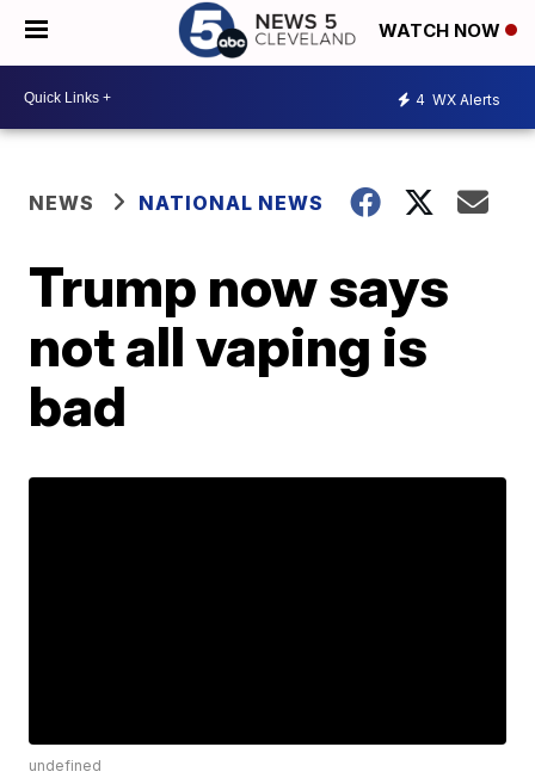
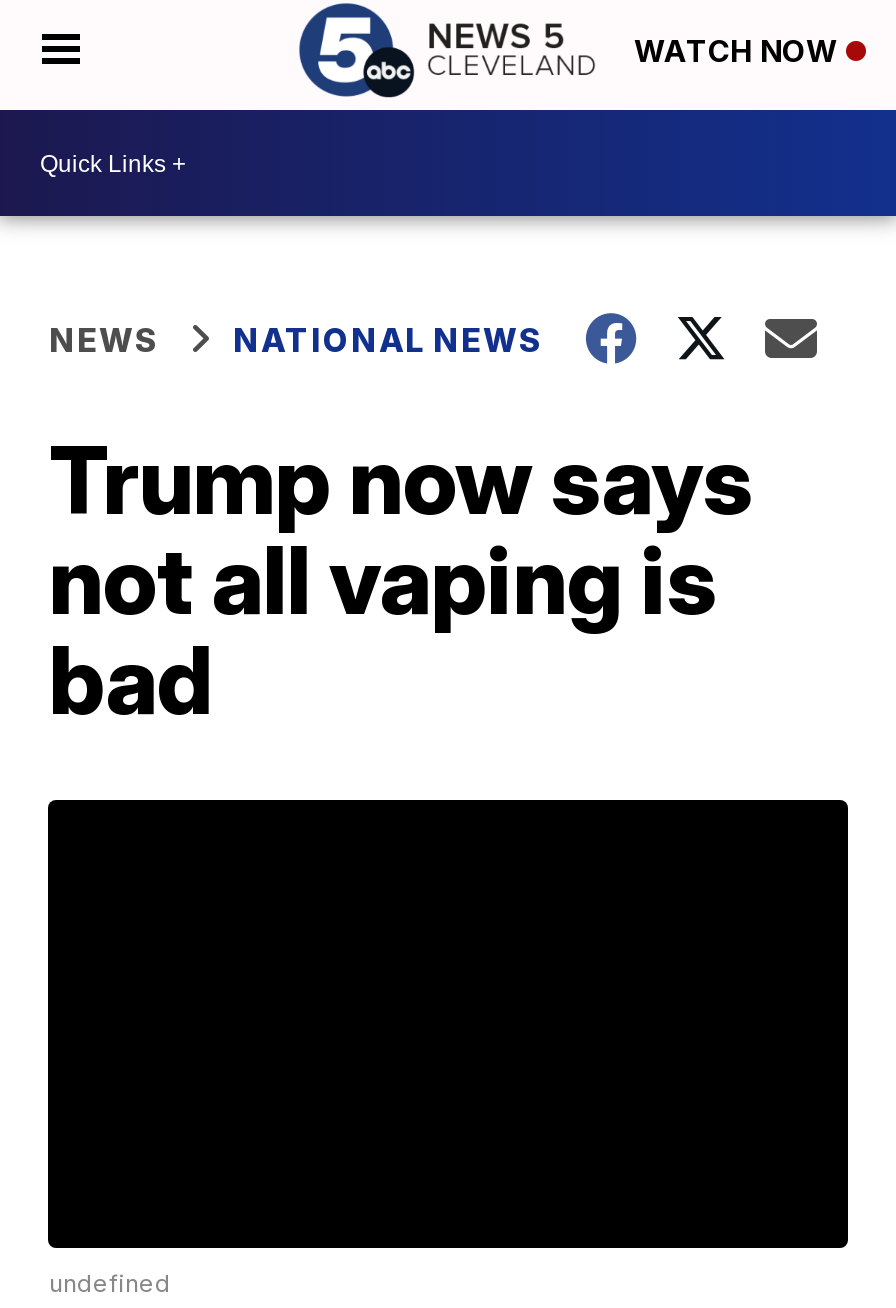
[416,90,500,108] 4 WX Alerts -> none

